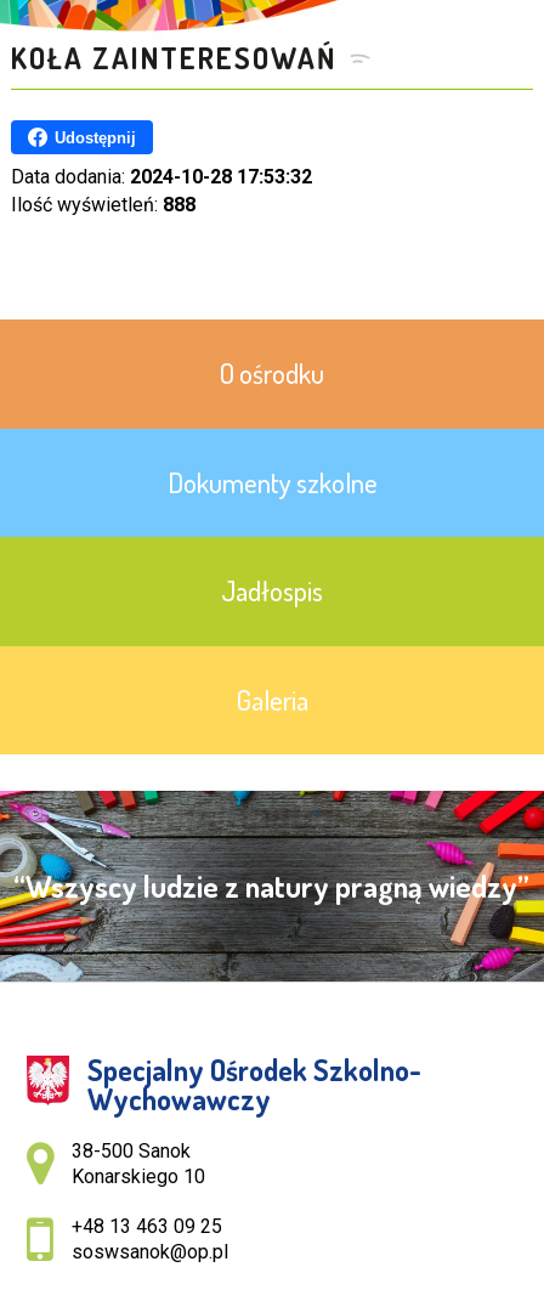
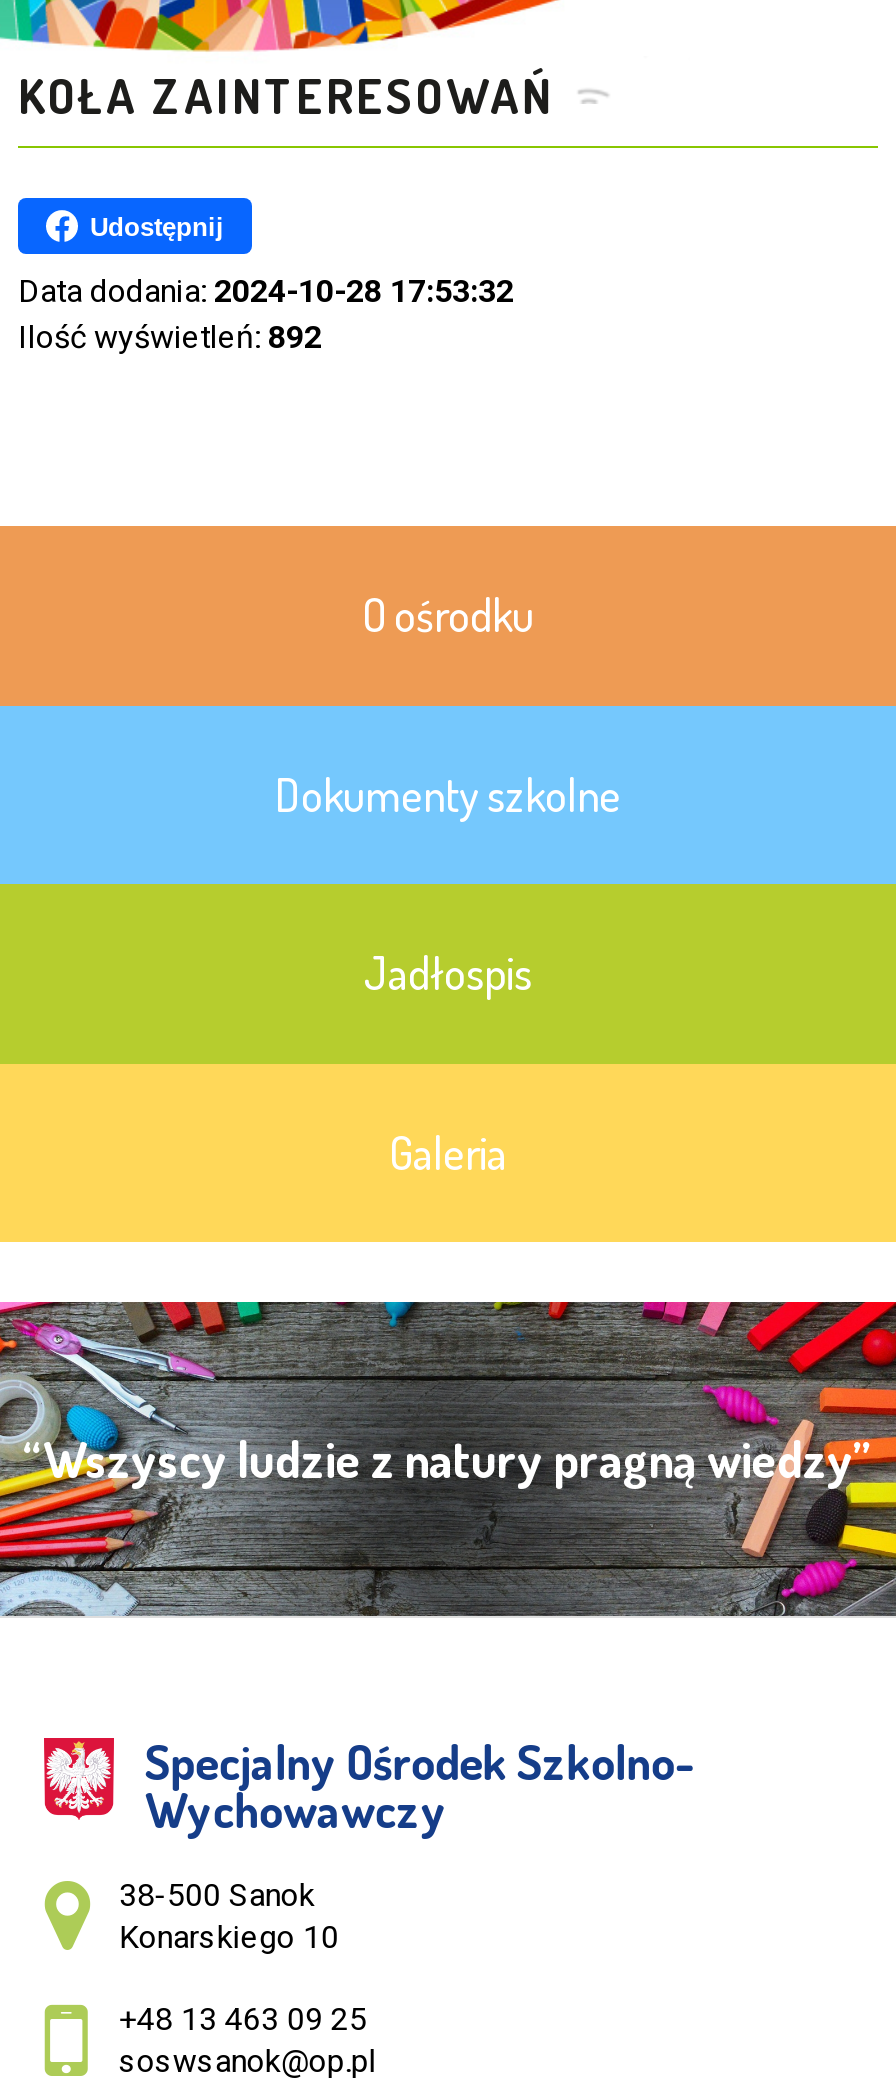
[11,193,195,216] Ilość wyświetleń: 888 -> [18,318,322,356] Ilość wyświetleń: 892

